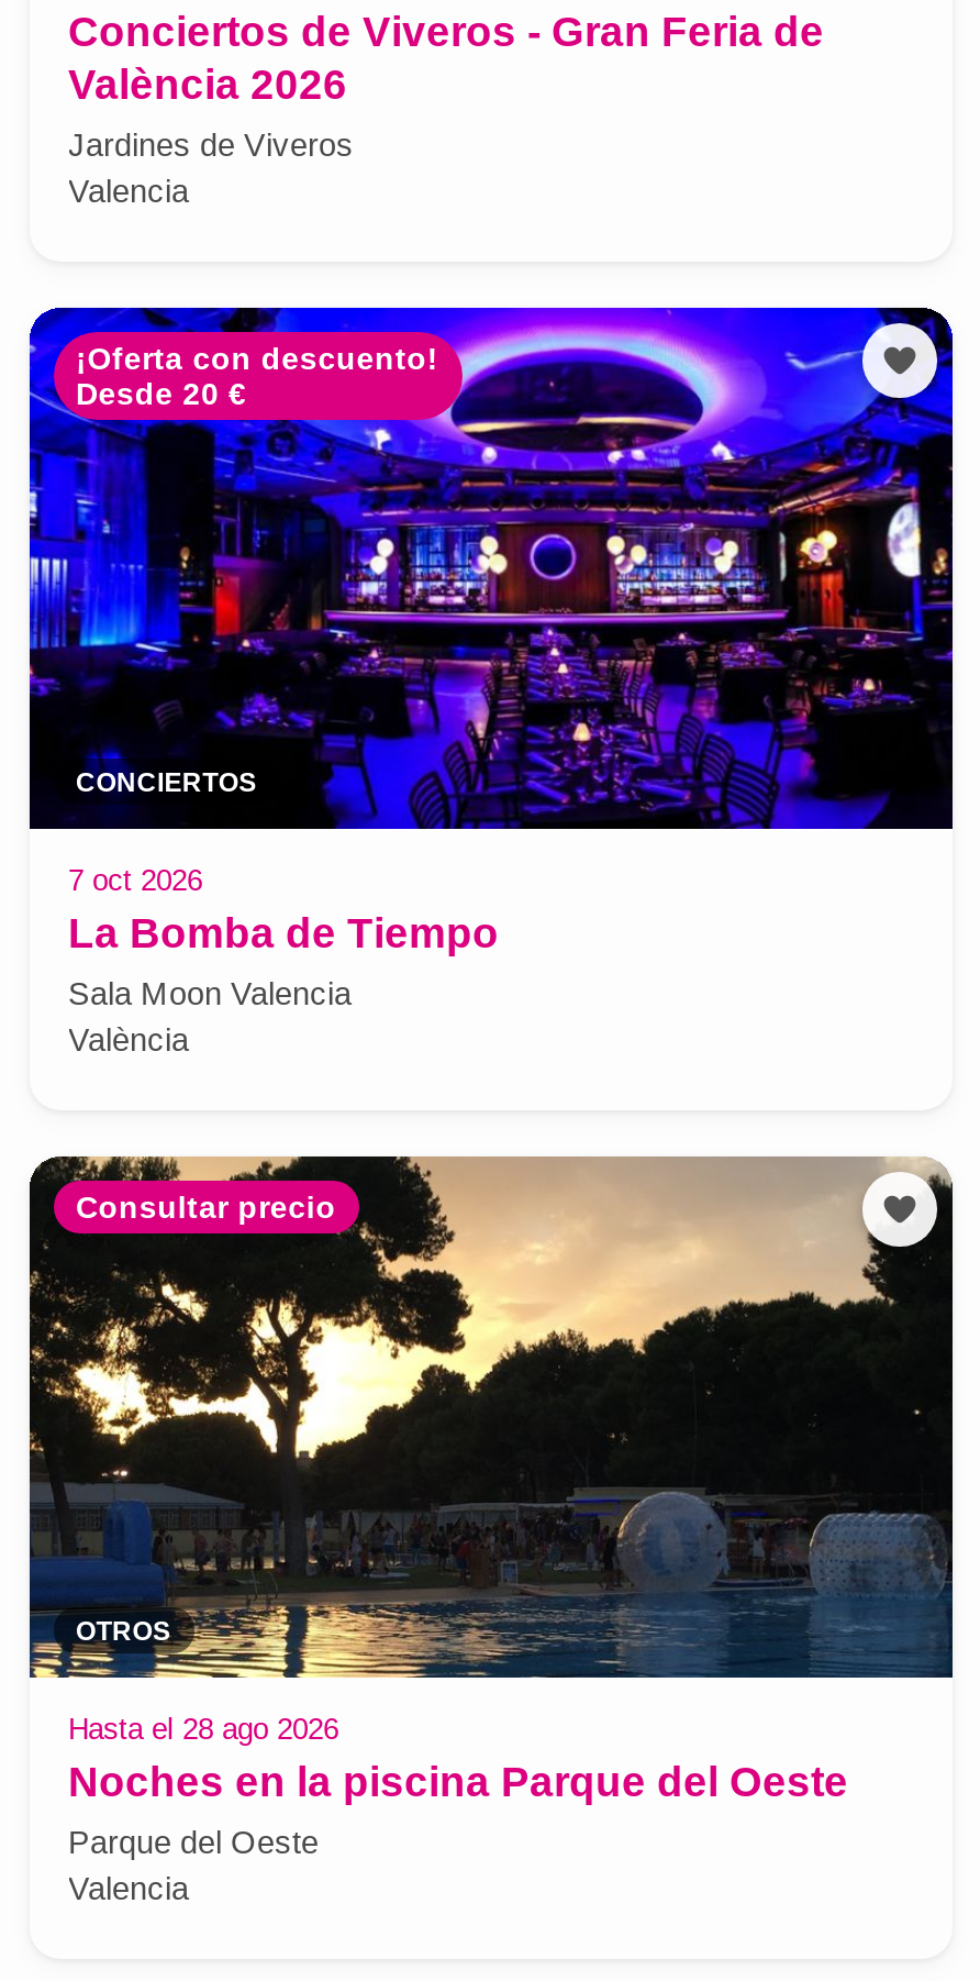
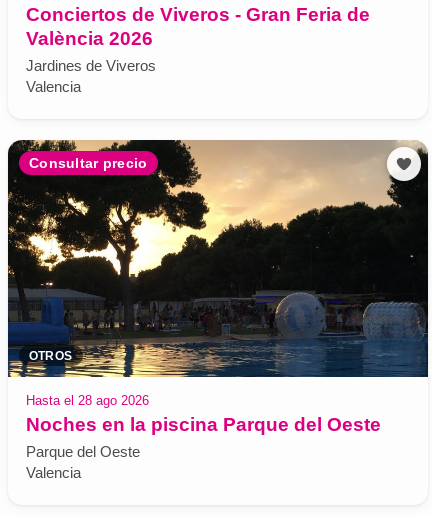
[27,306,955,831] [image] | ¡Oferta con descuento! | Desde 20 € -> none
[68,766,499,1058] CONCIERTOS | 7 oct 2026 | La Bomba de Tiempo | Sala Moon Valencia | València -> none

